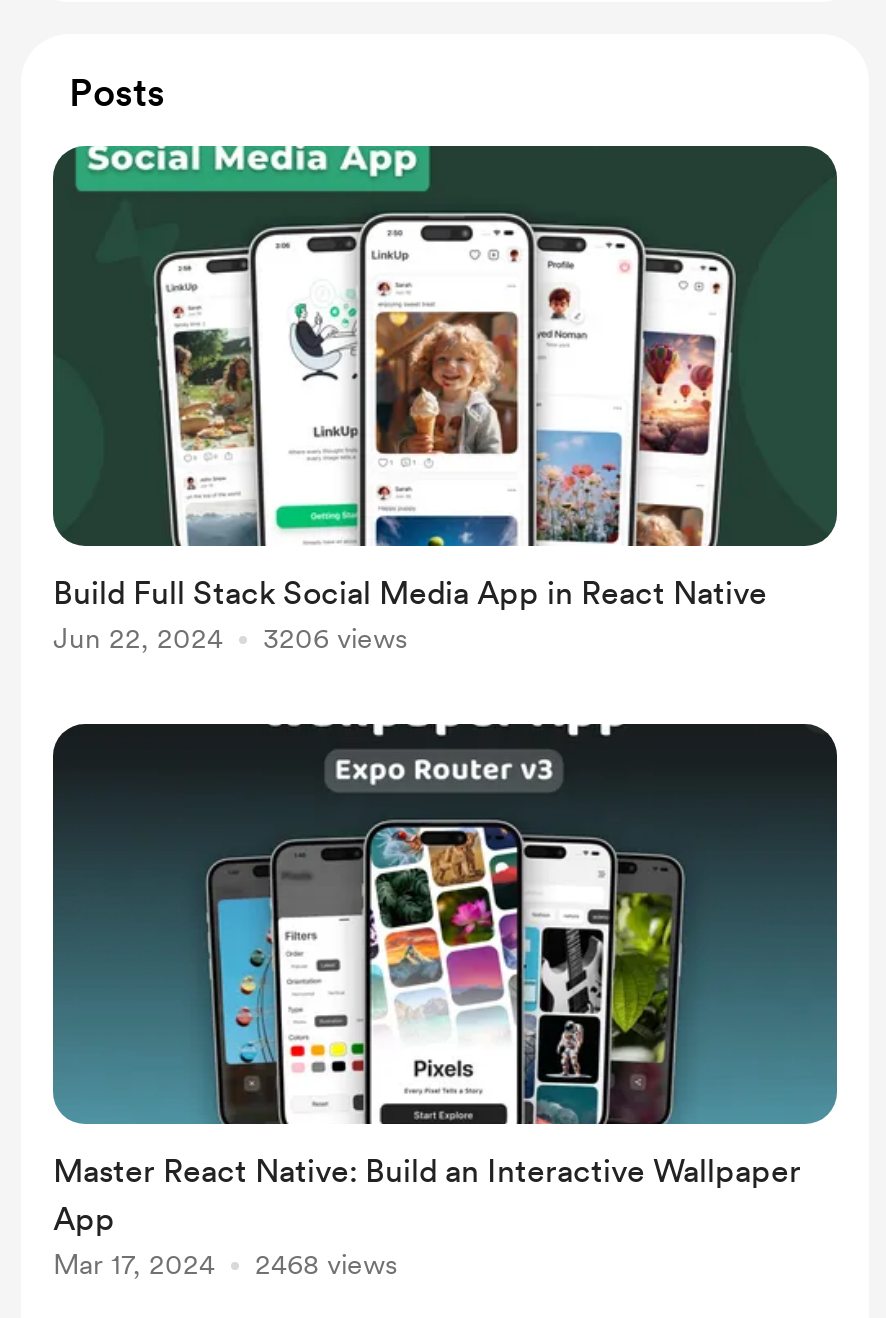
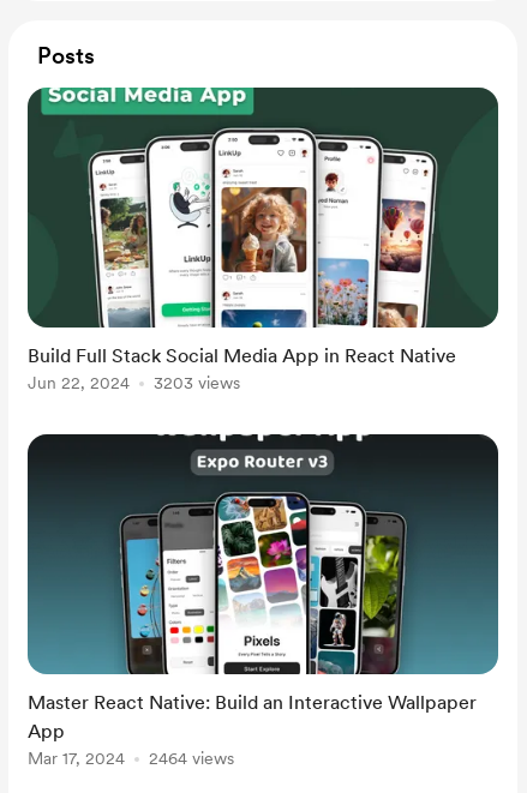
[53,622,407,654] Jun 22, 2024 3206 views -> [28,373,240,392] Jun 22, 2024 3203 views
[53,1248,397,1280] Mar 17, 2024 2468 views -> [28,749,234,768] Mar 17, 2024 2464 views

